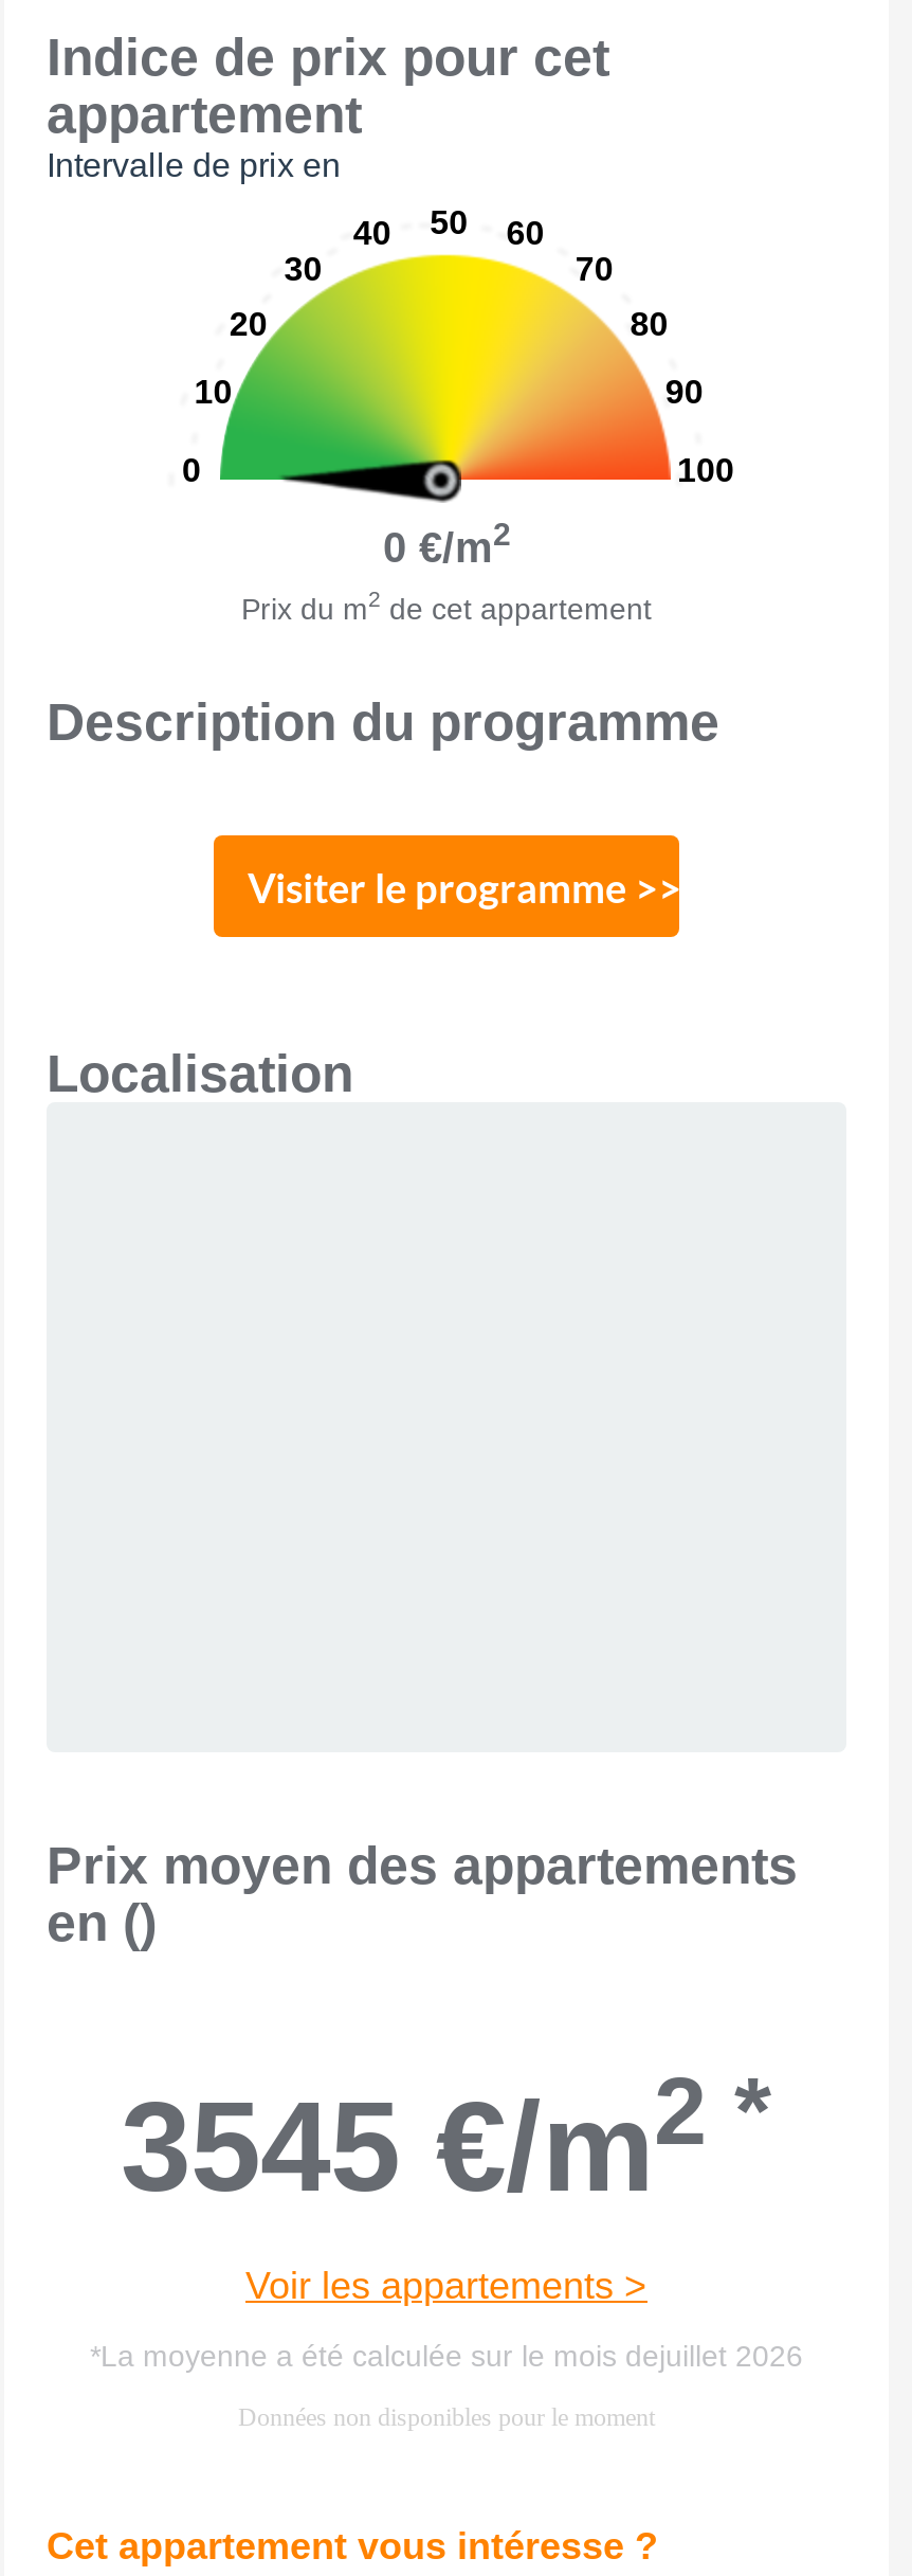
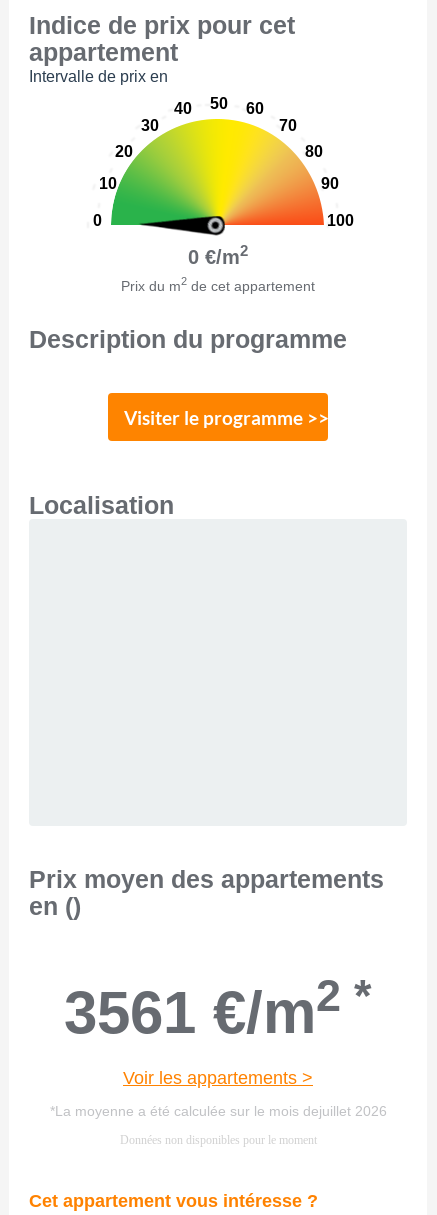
[121,2056,772,2218] 3545 €/m2 * -> [64,969,372,1046] 3561 €/m2 *

